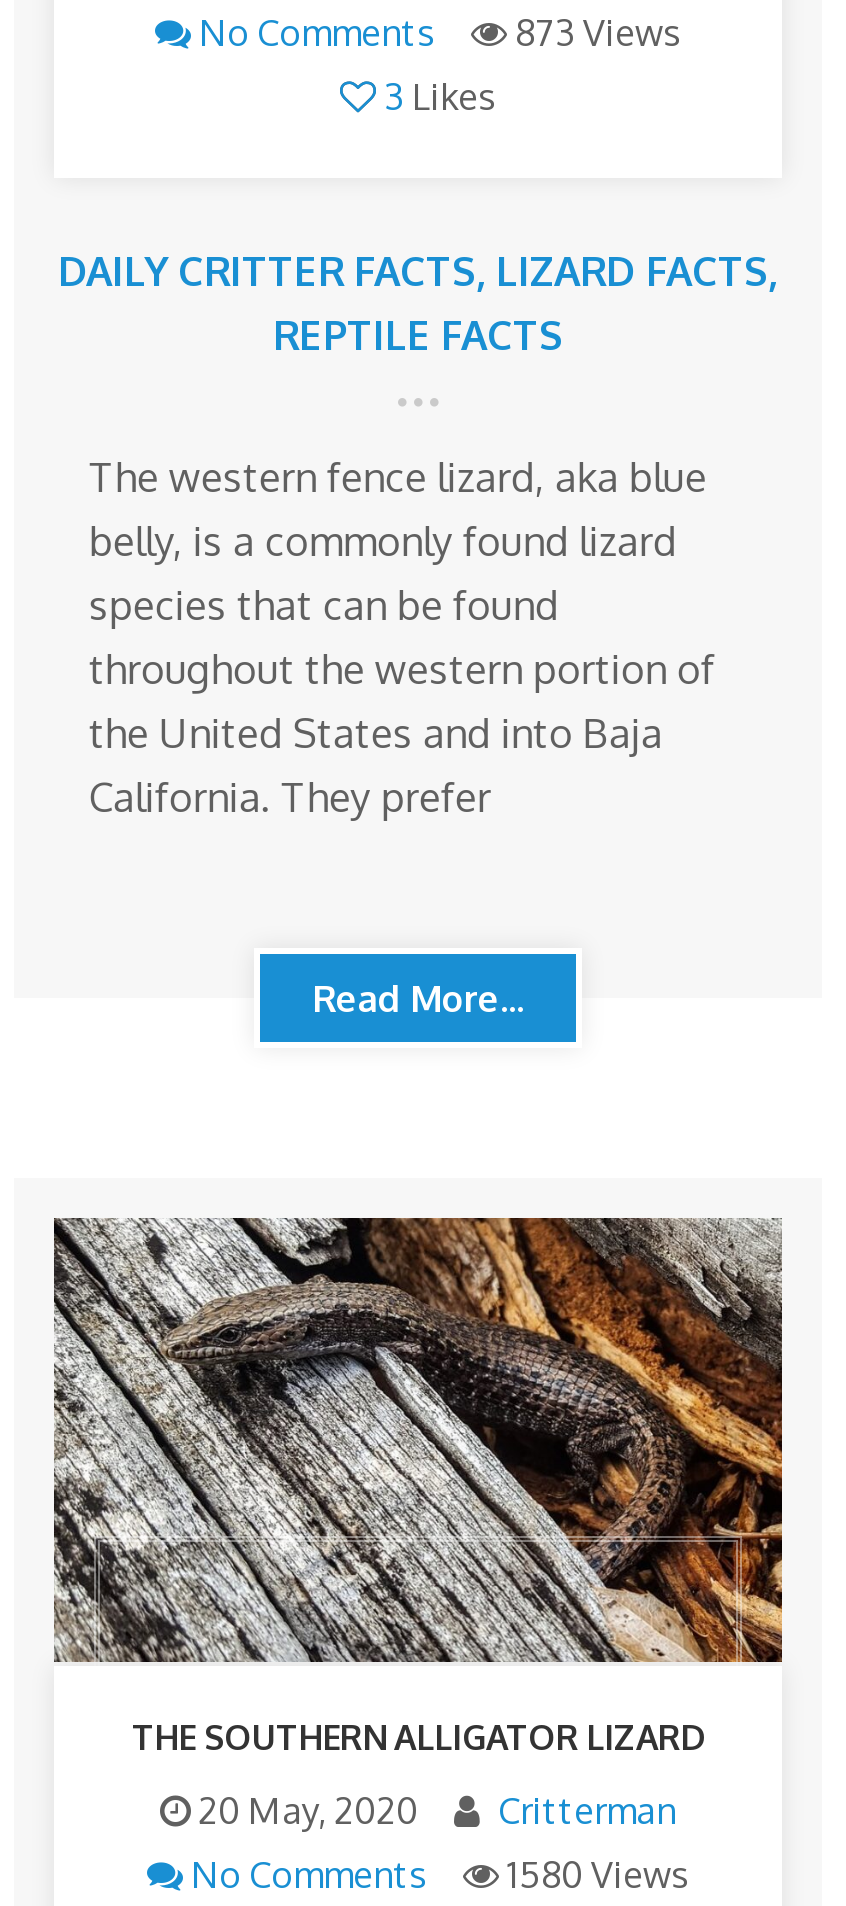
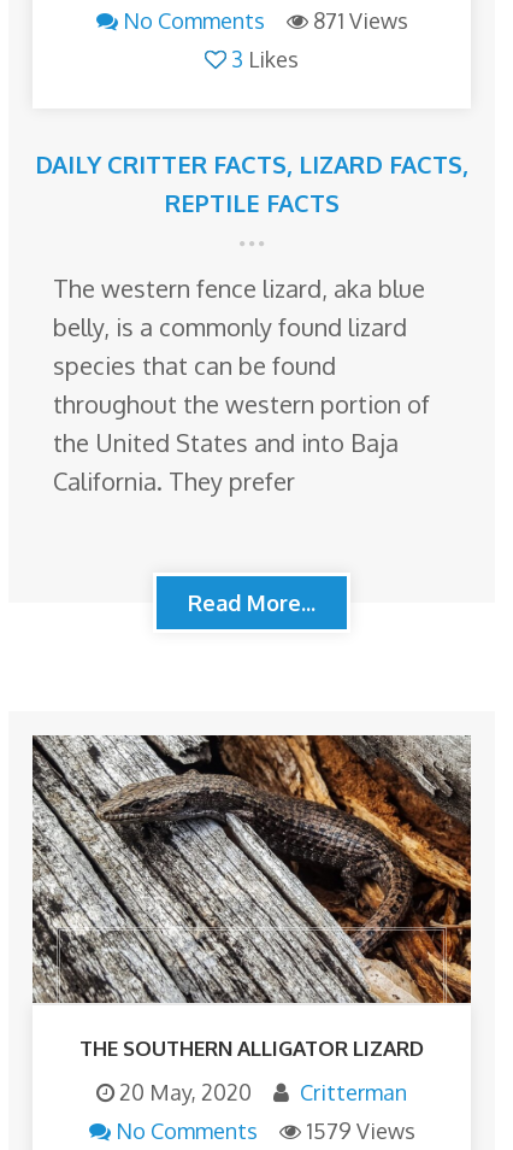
[199,10,681,54] No Comments 873 Views -> [122,7,408,34] No Comments 871 Views
[191,1853,689,1897] No Comments 1580 Views -> [115,1118,415,1144] No Comments 1579 Views

